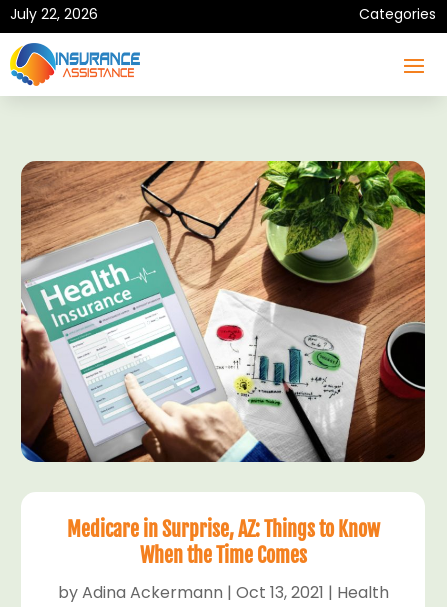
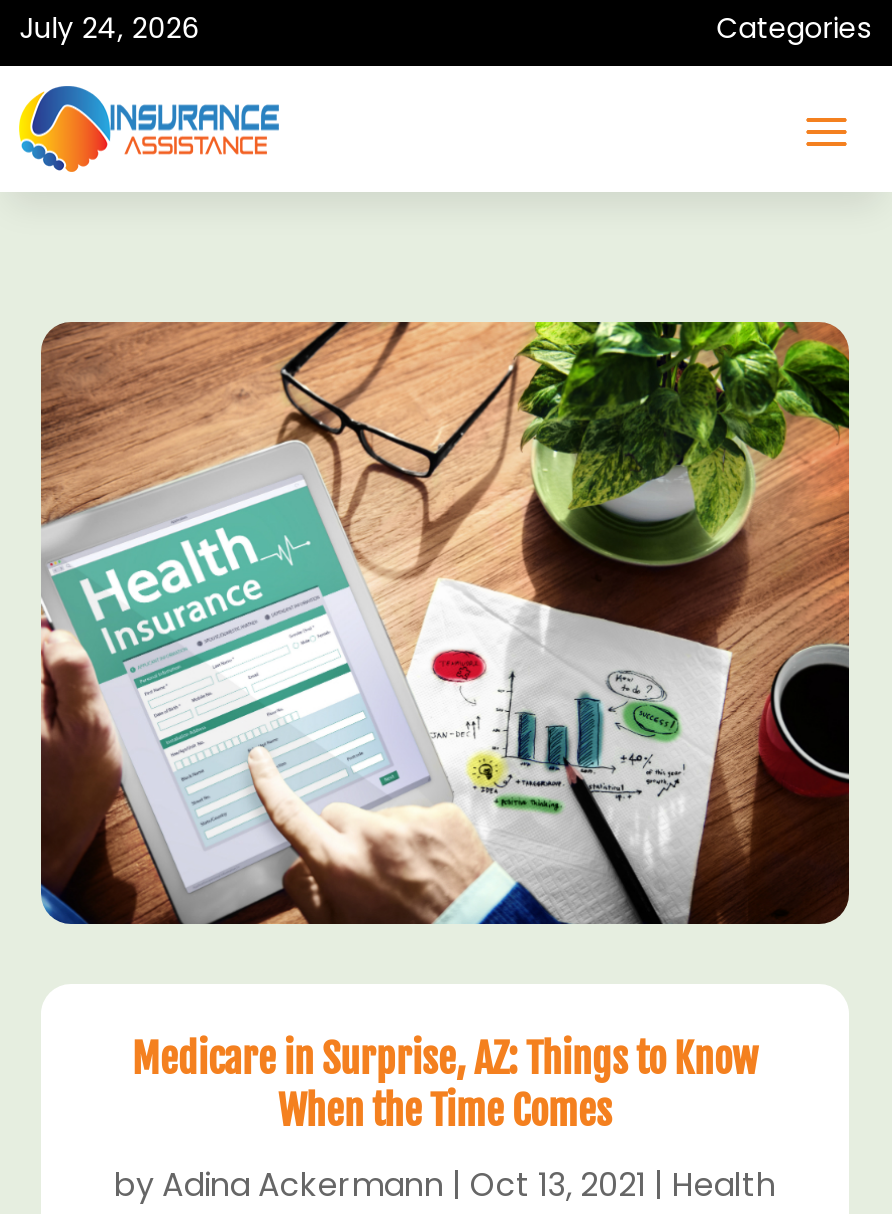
[10,4,98,24] July 22, 2026 -> [19,8,199,48] July 24, 2026

